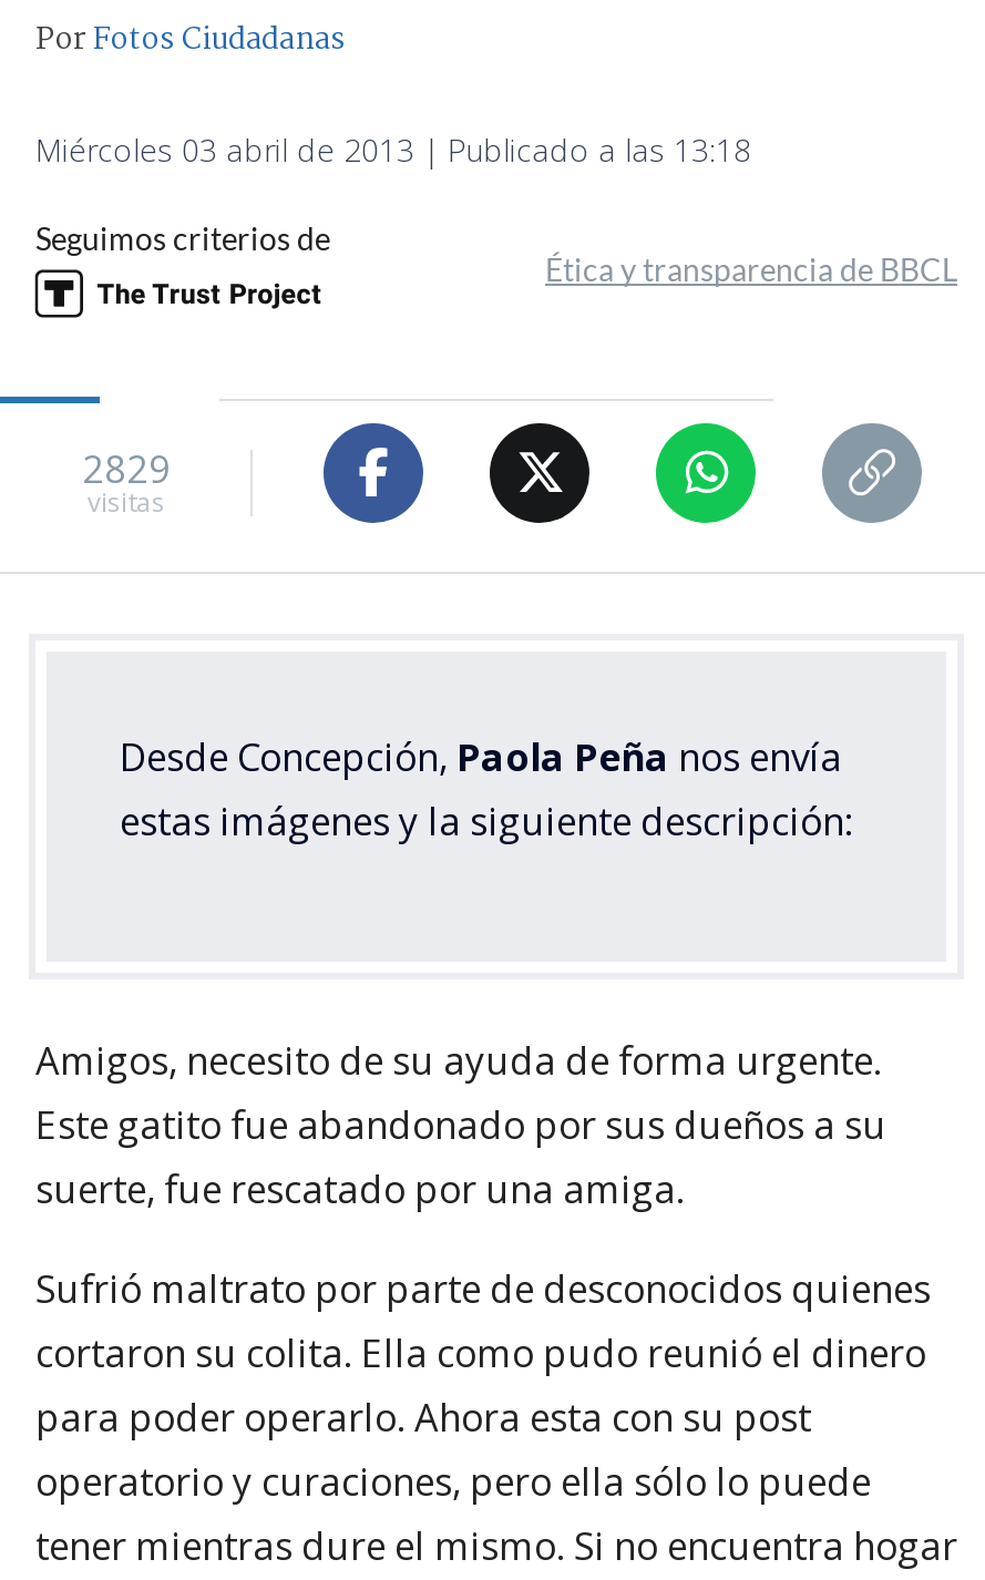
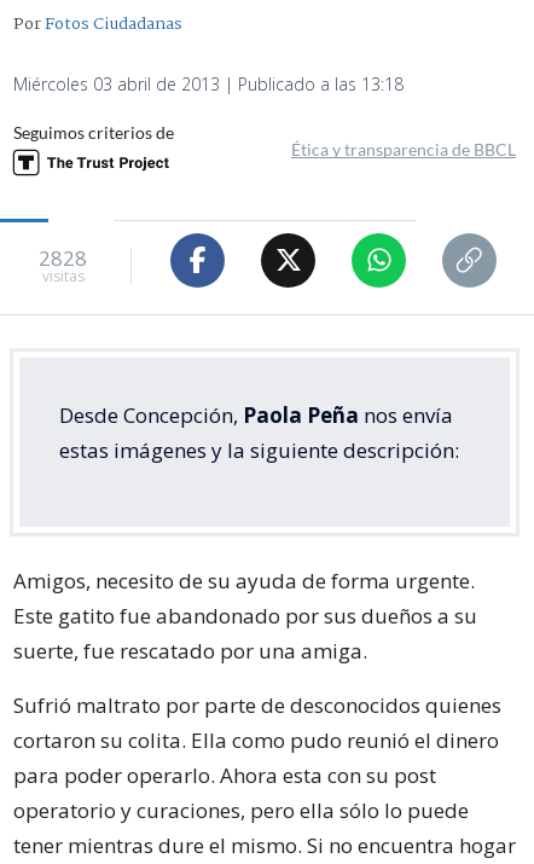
[82,444,171,495] 2829 -> [39,244,87,272] 2828

